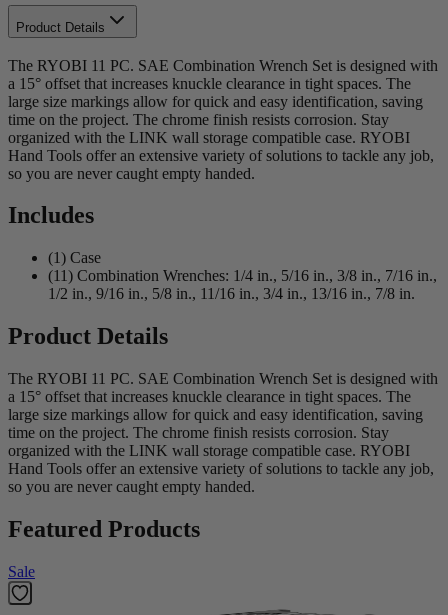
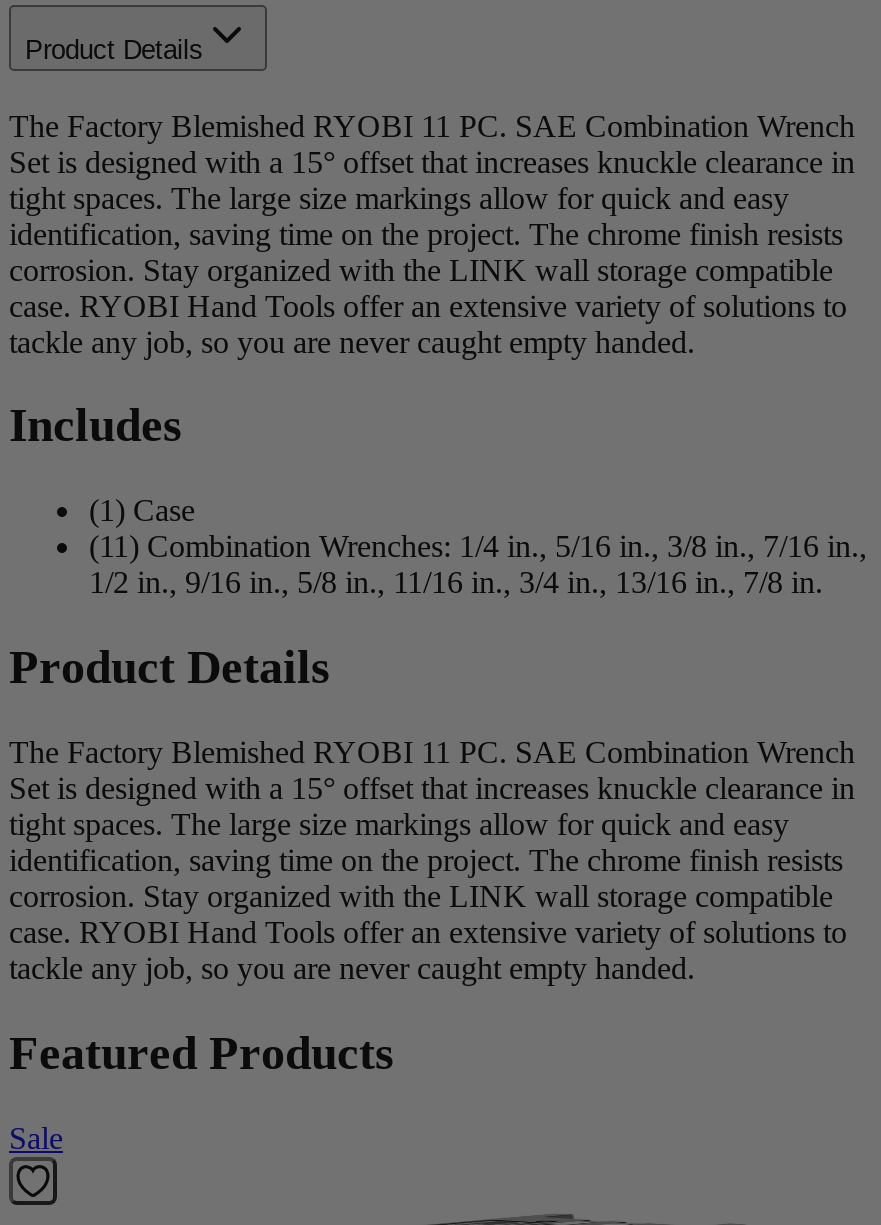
[8,56,438,181] The RYOBI 11 PC. SAE Combination Wrench Set is designed with | a 15° offset that increases knuckle clearance in tight spaces. The | large size markings allow for quick and easy identification, saving | time on the project. The chrome finish resists corrosion. Stay | organized with the LINK wall storage compatible case. RYOBI | Hand Tools offer an extensive variety of solutions to tackle any job, | so you are never caught empty handed. -> [9,108,855,358] The Factory Blemished RYOBI 11 PC. SAE Combination Wrench | Set is designed with a 15° offset that increases knuckle clearance in | tight spaces. The large size markings allow for quick and easy | identification, saving time on the project. The chrome finish resists | corrosion. Stay organized with the LINK wall storage compatible | case. RYOBI Hand Tools offer an extensive variety of solutions to | tackle any job, so you are never caught empty handed.
[8,370,438,495] The RYOBI 11 PC. SAE Combination Wrench Set is designed with | a 15° offset that increases knuckle clearance in tight spaces. The | large size markings allow for quick and easy identification, saving | time on the project. The chrome finish resists corrosion. Stay | organized with the LINK wall storage compatible case. RYOBI | Hand Tools offer an extensive variety of solutions to tackle any job, | so you are never caught empty handed. -> [9,735,855,985] The Factory Blemished RYOBI 11 PC. SAE Combination Wrench | Set is designed with a 15° offset that increases knuckle clearance in | tight spaces. The large size markings allow for quick and easy | identification, saving time on the project. The chrome finish resists | corrosion. Stay organized with the LINK wall storage compatible | case. RYOBI Hand Tools offer an extensive variety of solutions to | tackle any job, so you are never caught empty handed.

